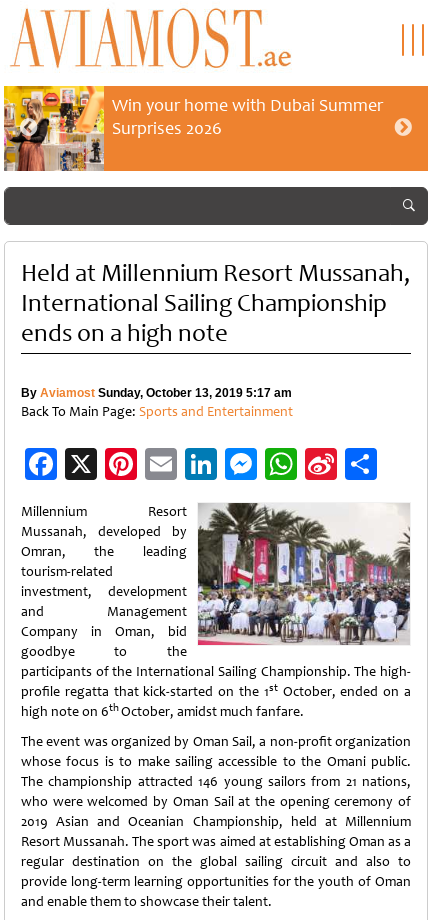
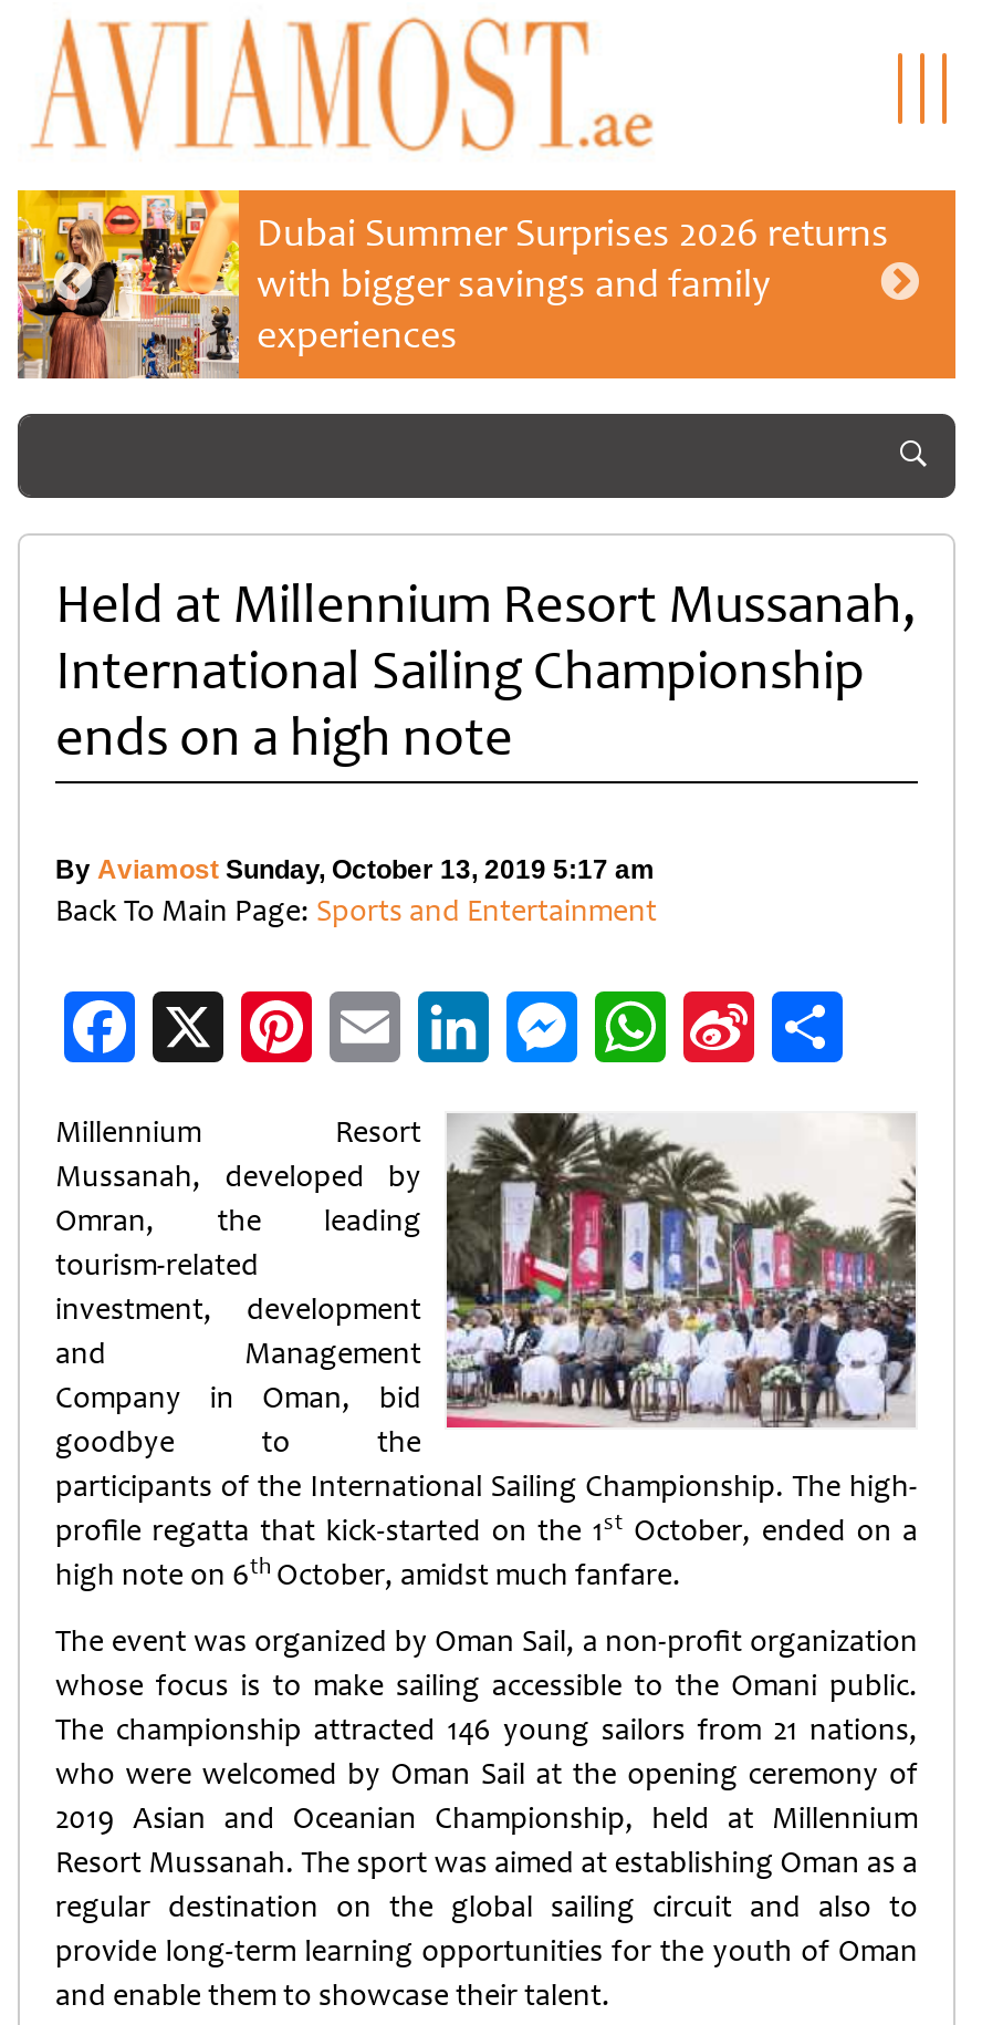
[112,94,383,139] Win your home with Dubai Summer | Surprises 2026 -> [257,208,889,359] Dubai Summer Surprises 2026 returns | with bigger savings and family | experiences

